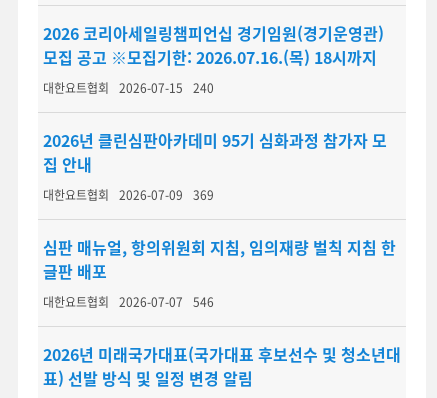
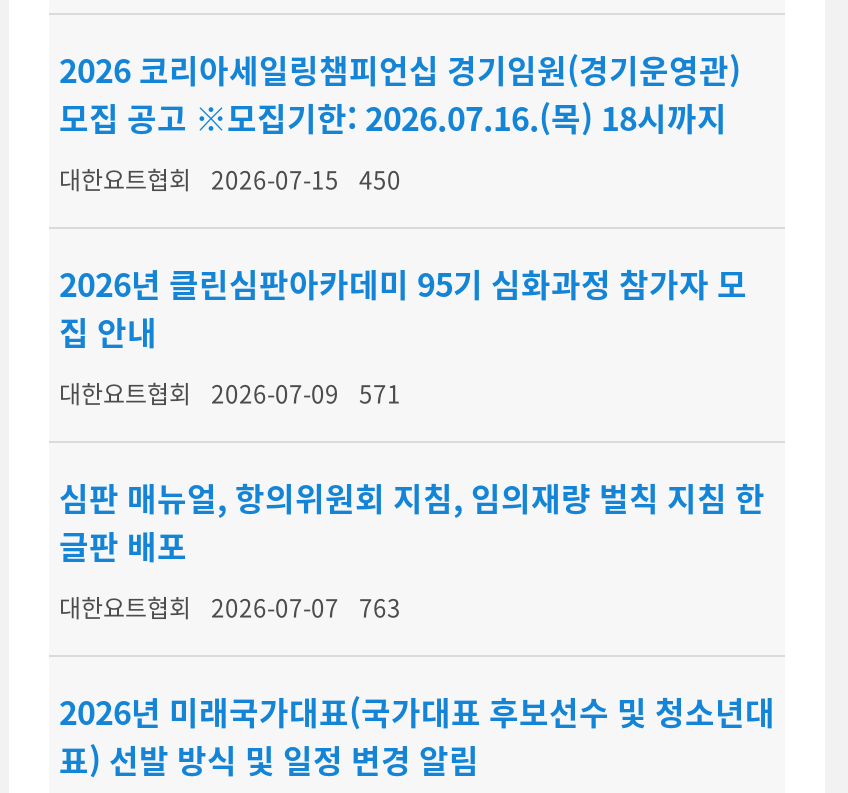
[43,79,214,97] 대한요트협회 2026-07-15 240 -> [59,161,401,197] 대한요트협회 2026-07-15 450
[43,186,214,204] 대한요트협회 2026-07-09 369 -> [59,375,401,411] 대한요트협회 2026-07-09 571
[43,293,214,311] 대한요트협회 2026-07-07 546 -> [59,589,401,625] 대한요트협회 2026-07-07 763

